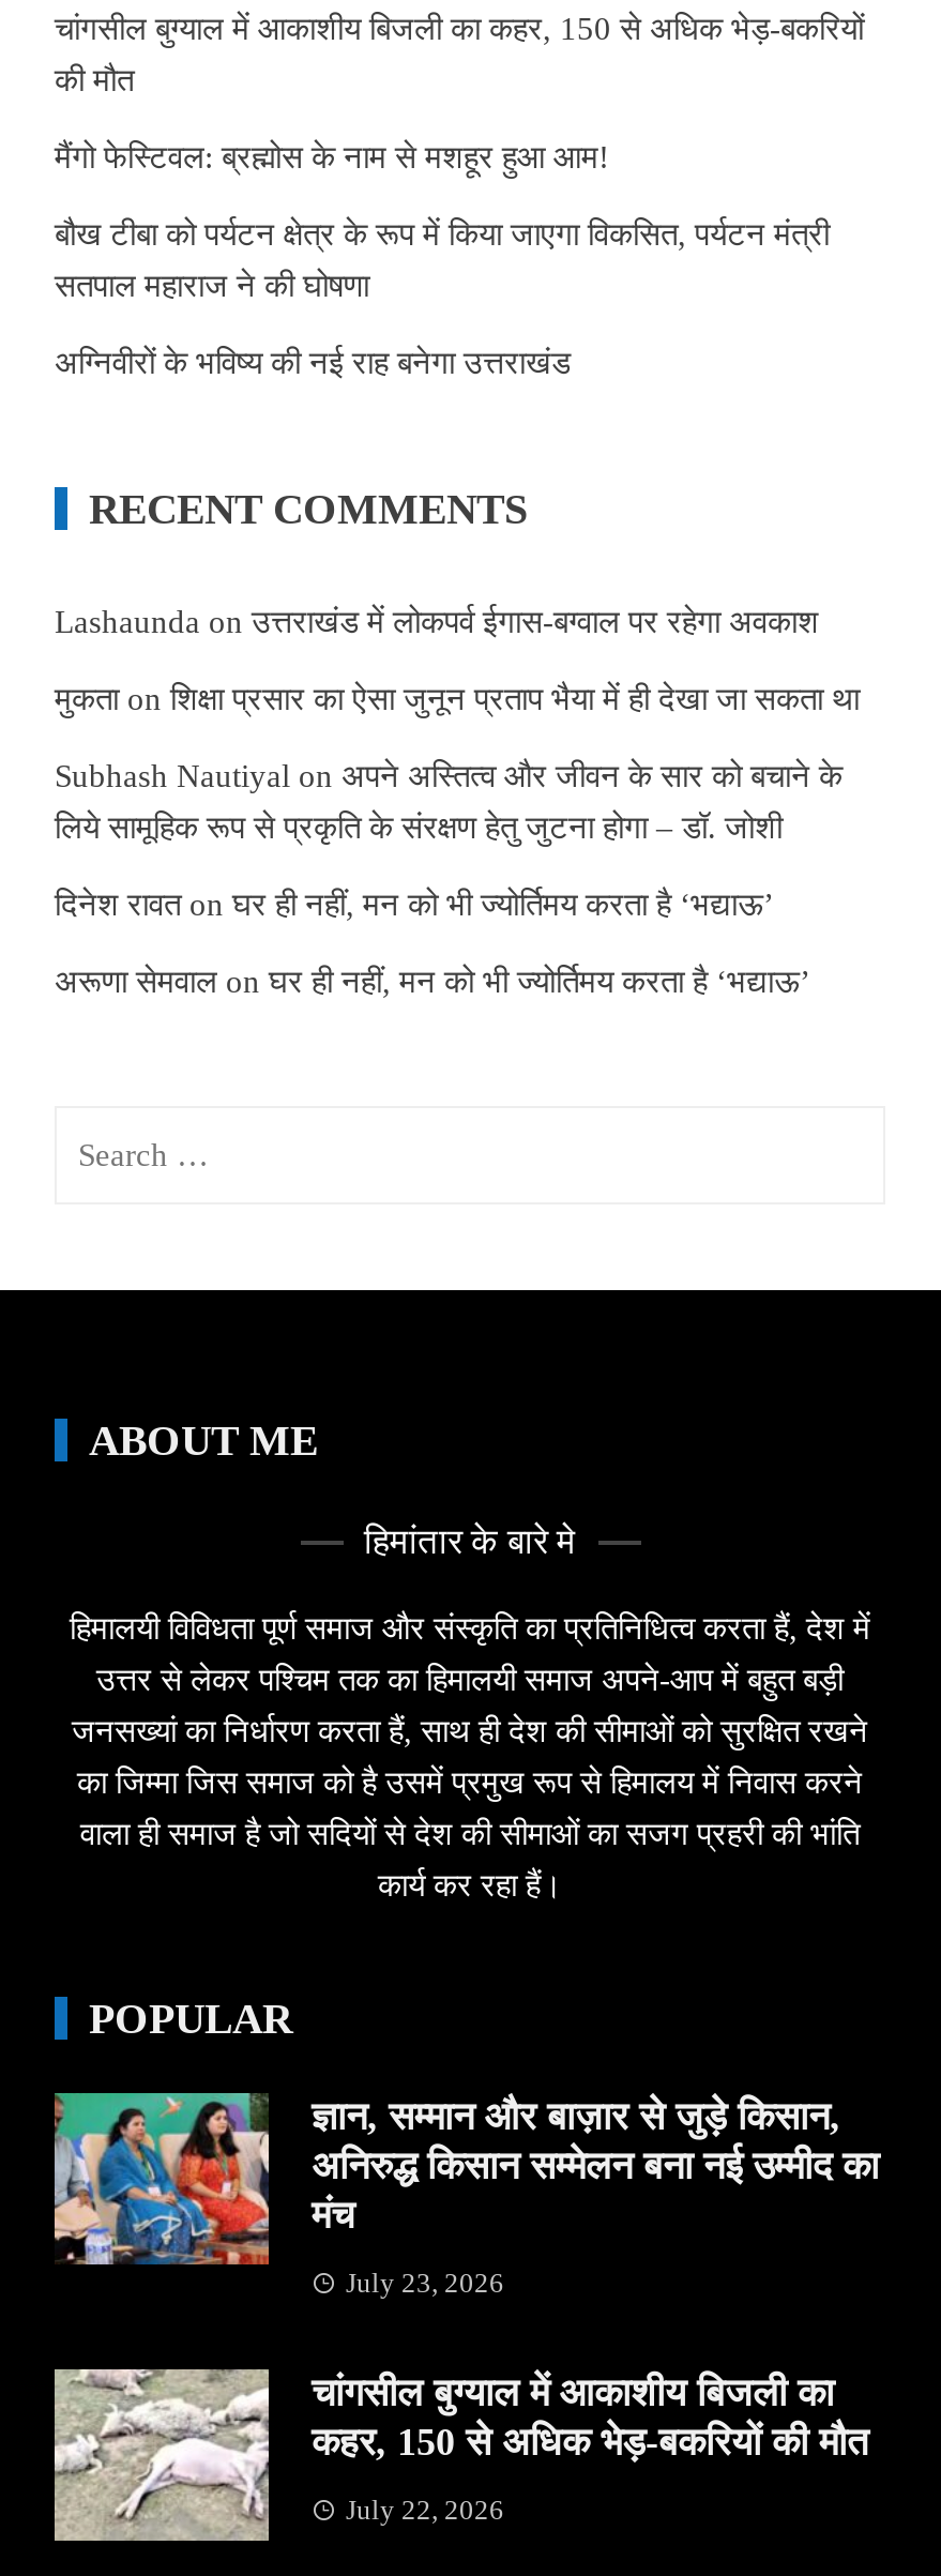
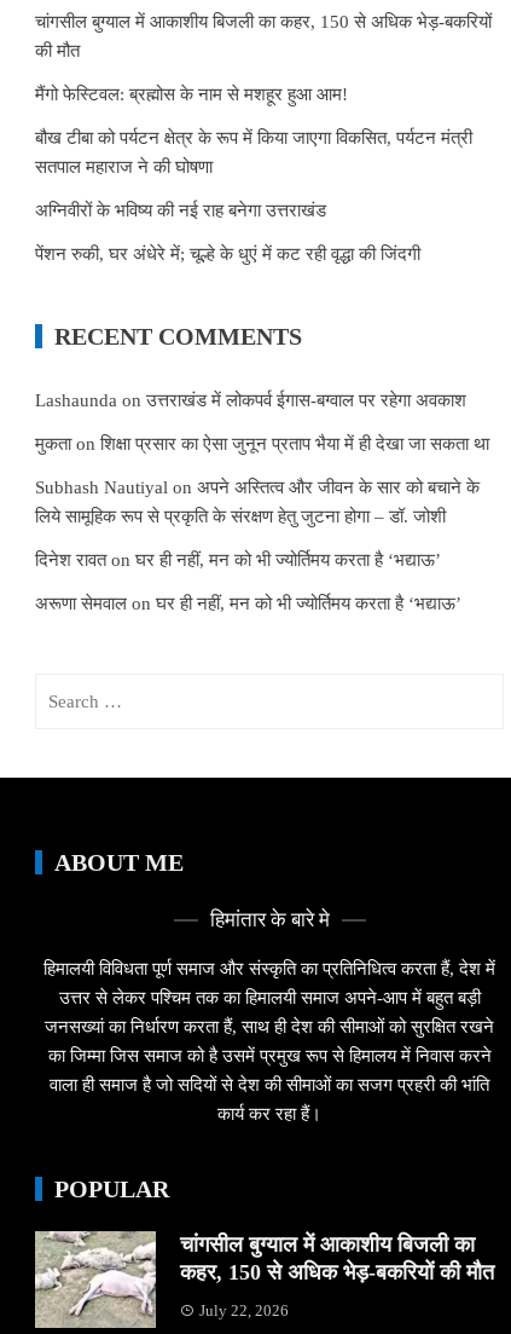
none -> [35,245,420,264] पेंशन रुकी, घर अंधेरे में; चूल्हे के धुएं में कट रही वृद्धा की जिंदगी
moved [55,485,870,2041] -> [35,323,495,1203]: RECENT COMMENTS | Lashaunda on उत्तराखंड में लोकपर्व ईगास-बग्वाल पर रहेगा अवकाश | मुकता on शिक्षा प्रसार का ऐसा जुनून प्रताप भैया में ही देखा जा सकता था | ... | कार्य कर रहा हैं। | POPULAR
[55,2092,879,2298] [image] | ज्ञान, सम्मान और बाज़ार से जुड़े किसान, | अनिरुद्ध किसान सम्मेलन बना नई उम्मीद का | मंच | July 23, 2026 -> none

